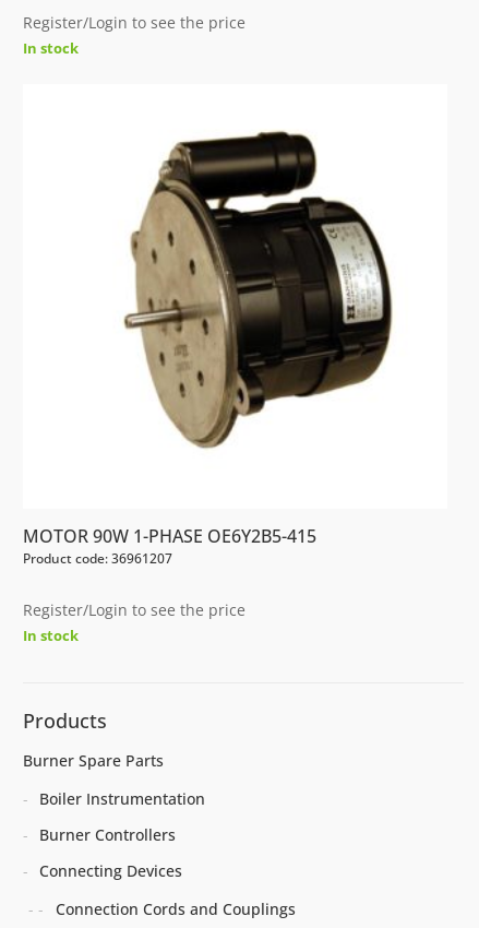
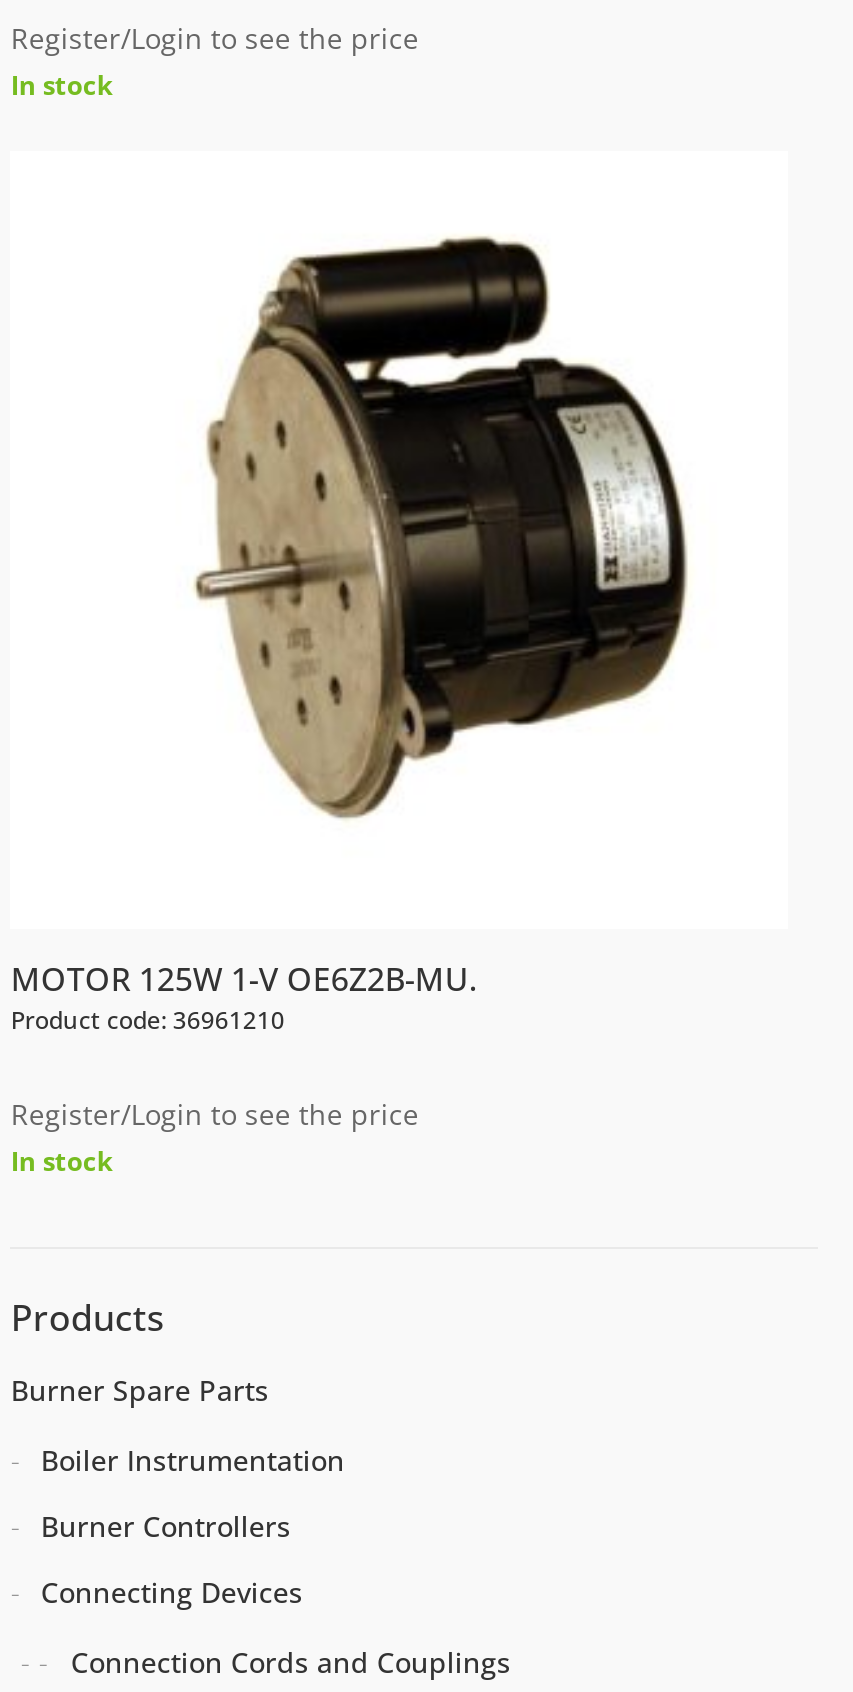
[23,524,317,548] MOTOR 90W 1-PHASE OE6Y2B5-415 -> [11,956,477,1000] MOTOR 125W 1-V OE6Z2B-MU.
[23,549,173,567] Product code: 36961207 -> [11,1002,285,1036] Product code: 36961210

